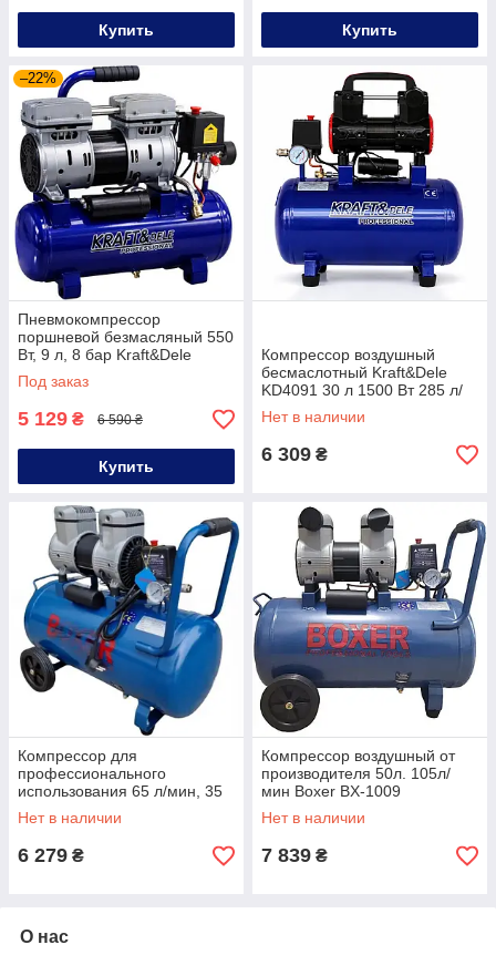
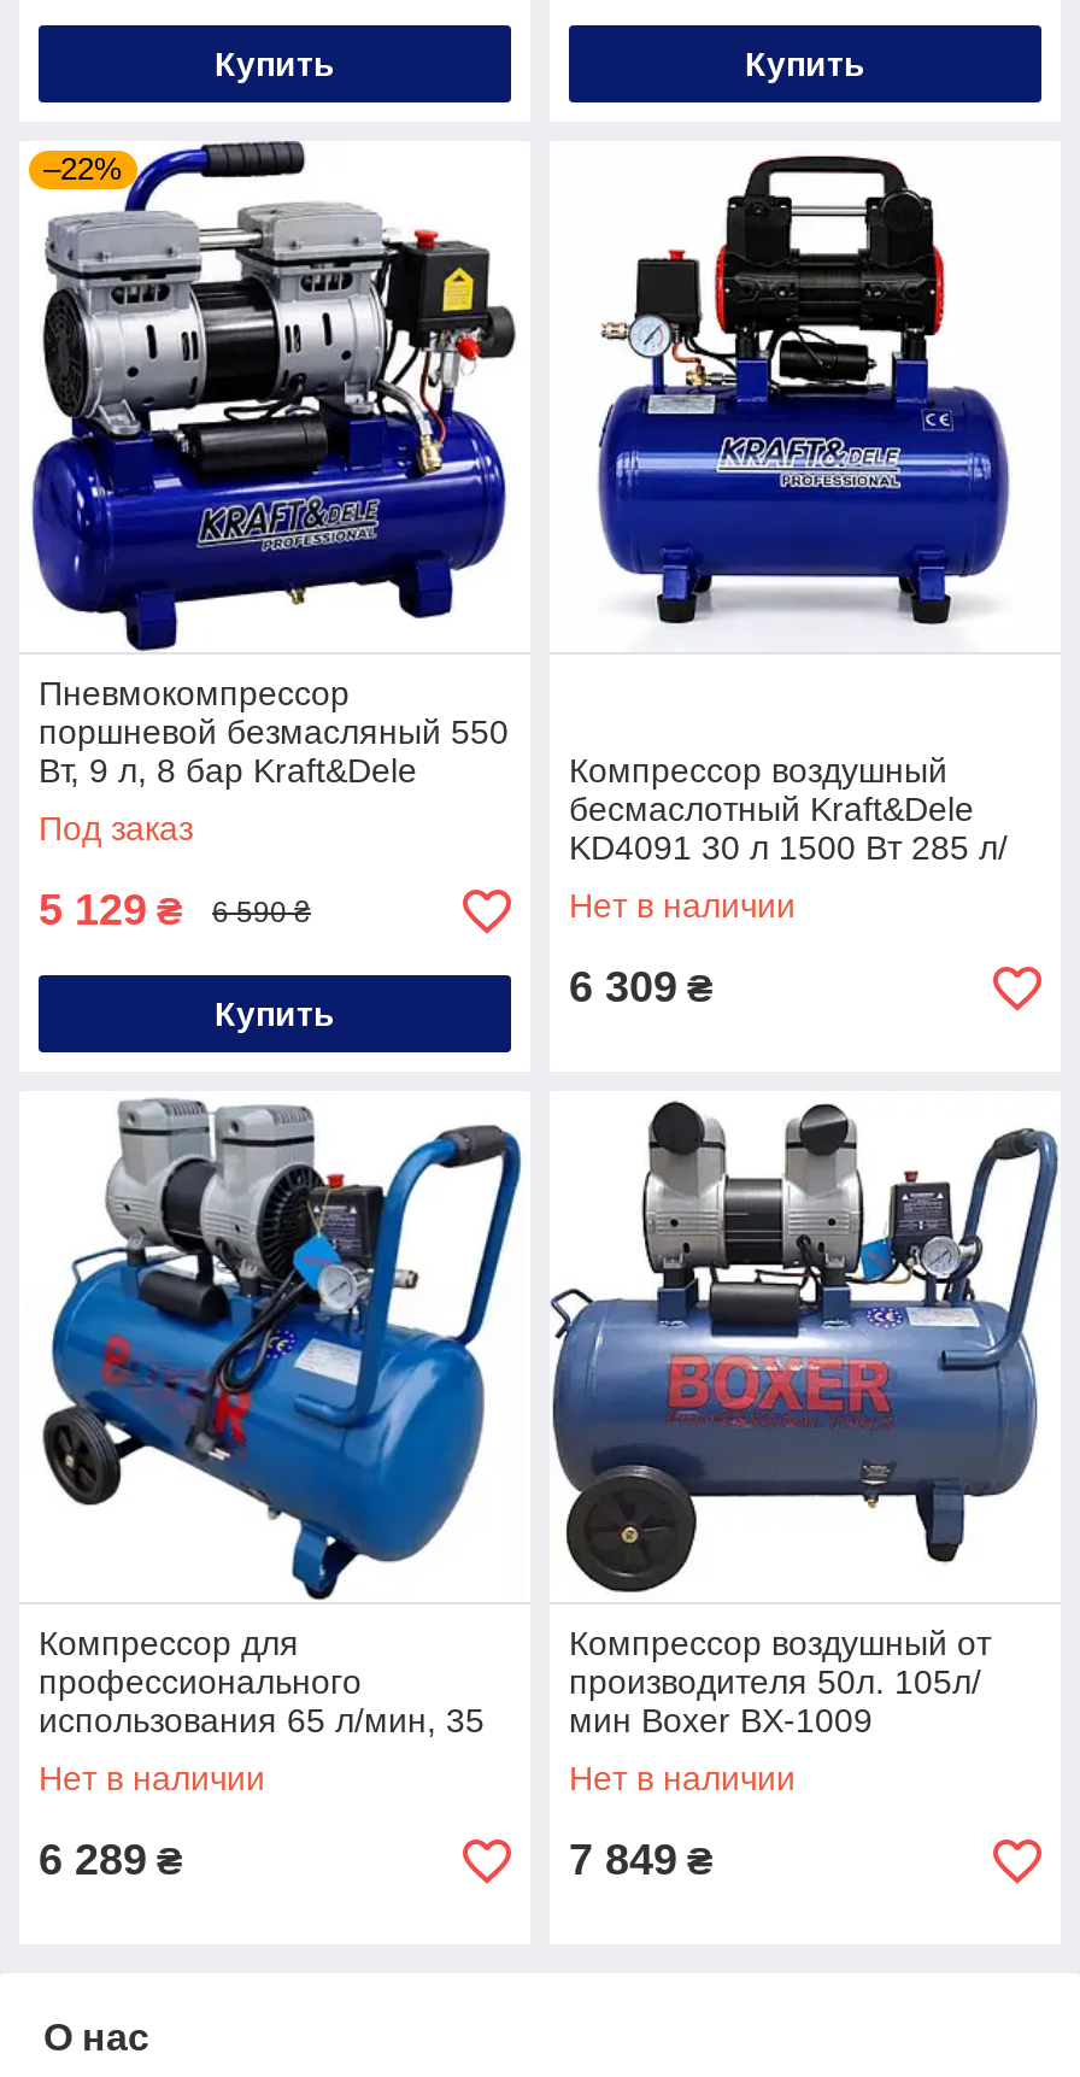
[18,844,84,866] 6 279 ₴ -> [39,1836,183,1884] 6 289 ₴
[261,844,328,866] 7 839 ₴ -> [569,1836,714,1884] 7 849 ₴

